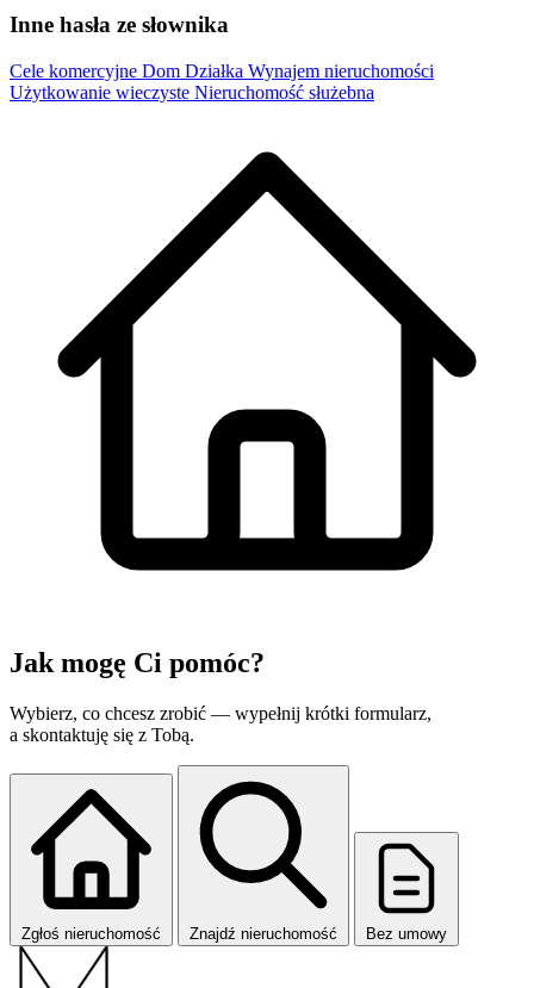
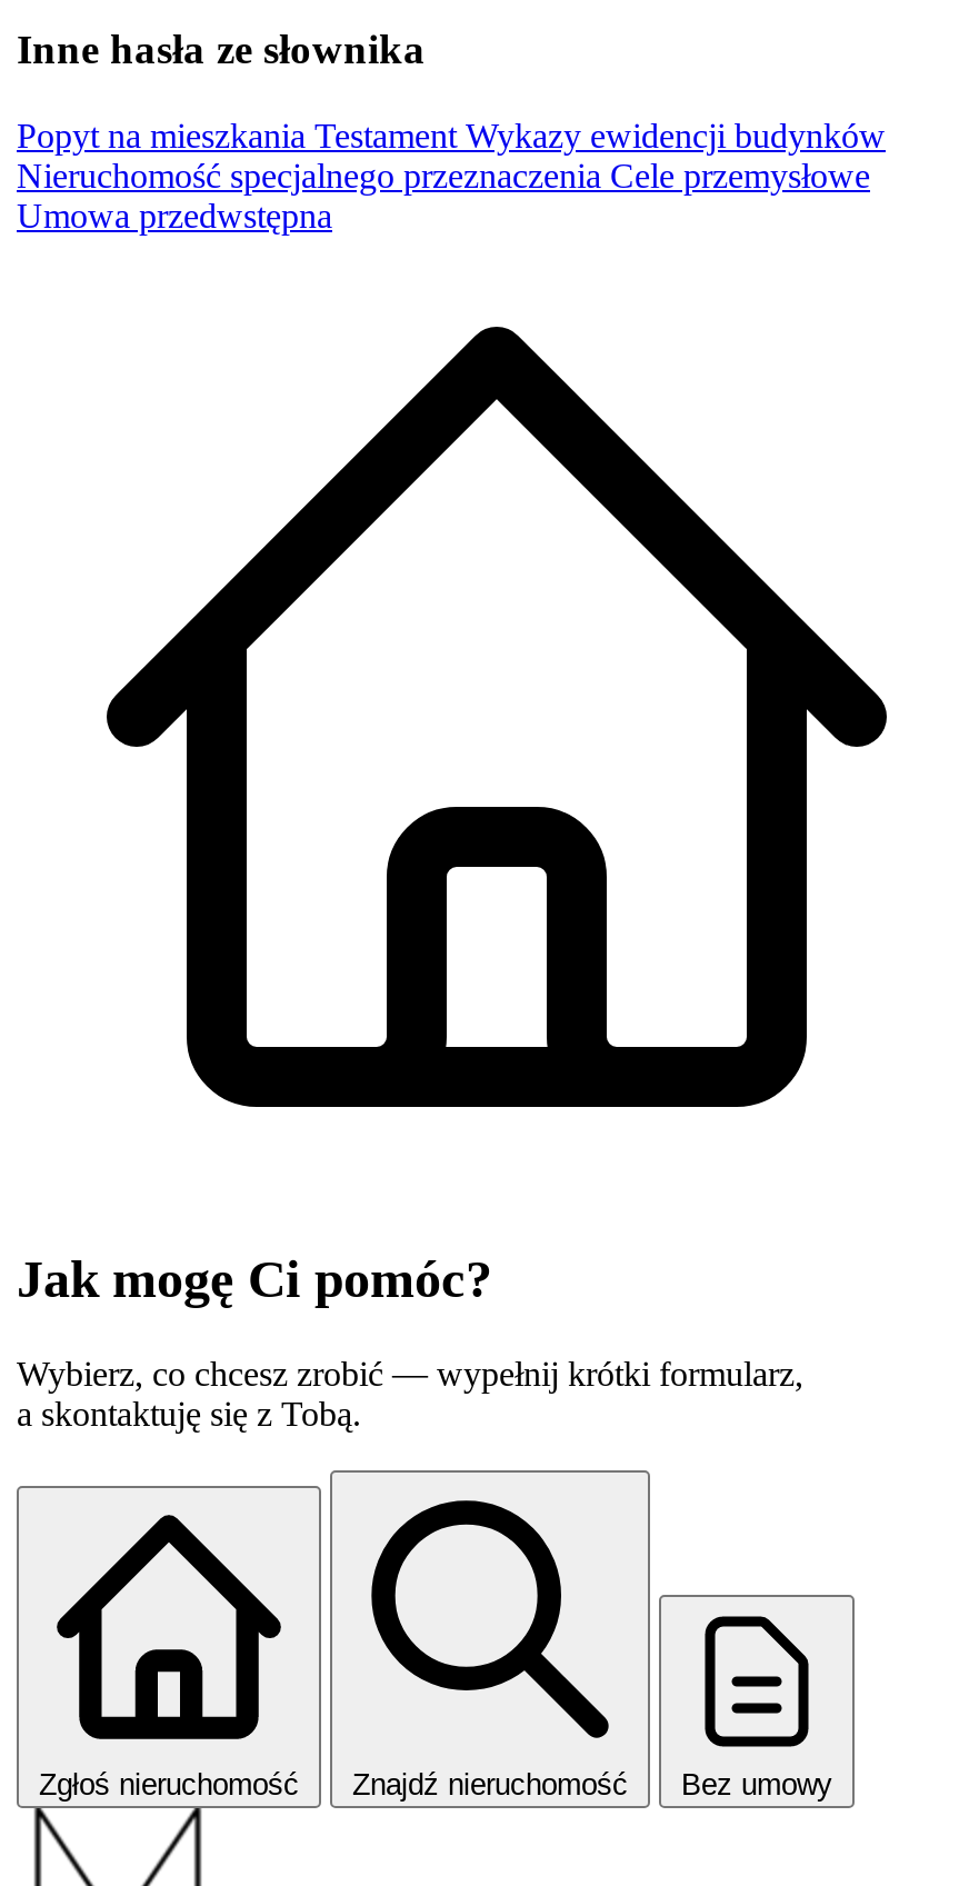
[10,61,434,103] Cele komercyjne Dom Działka Wynajem nieruchomości | Użytkowanie wieczyste Nieruchomość służebna -> [17,117,886,235] Popyt na mieszkania Testament Wykazy ewidencji budynków | Nieruchomość specjalnego przeznaczenia Cele przemysłowe | Umowa przedwstępna

